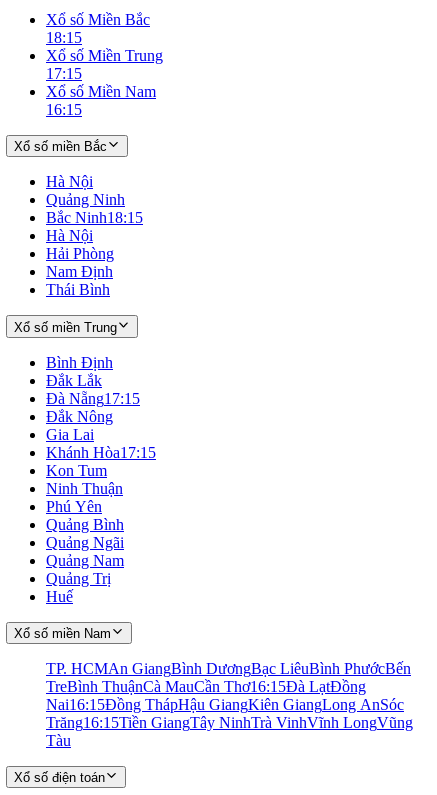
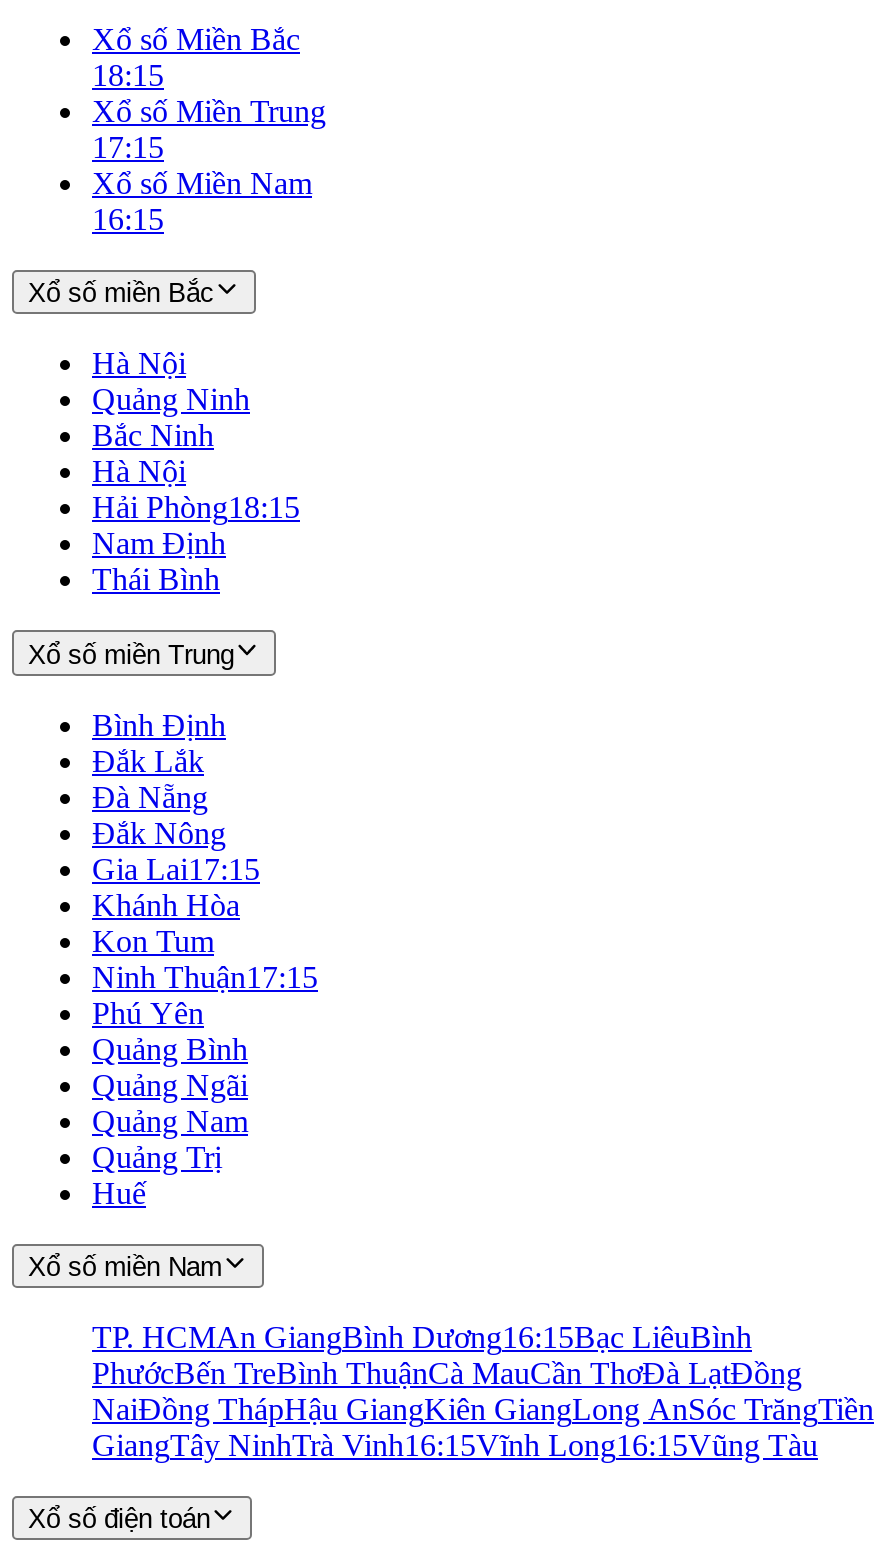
[46,209,143,226] Bắc Ninh18:15 -> [92,419,214,453] Bắc Ninh
[46,245,114,262] Hải Phòng -> [92,491,300,525] Hải Phòng18:15
[46,390,140,407] Đà Nẵng 17:15 -> [92,779,208,813] Đà Nẵng
[46,426,156,461] Gia Lai | Khánh Hòa 17:15 -> [92,851,260,921] Gia Lai17:15 | Khánh Hòa
[46,480,123,497] Ninh Thuận -> [92,959,318,993] Ninh Thuận17:15
[46,660,413,749] TP. HCMAn GiangBình DươngBạc LiêuBình PhướcBến | TreBình ThuậnCà MauCần Thơ16:15Đà LạtĐồng | Nai 16:15Đồng ThápHậu GiangKiên GiangLong AnSóc | Trăng 16:15Tiền GiangTây NinhTrà VinhVĩnh LongVũng | Tàu -> [92,1320,874,1462] TP. HCMAn GiangBình Dương16:15Bạc LiêuBình | PhướcBến TreBình ThuậnCà MauCần ThơĐà LạtĐồng | NaiĐồng ThápHậu GiangKiên GiangLong AnSóc TrăngTiền | GiangTây NinhTrà Vinh16:15Vĩnh Long16:15Vũng Tàu

